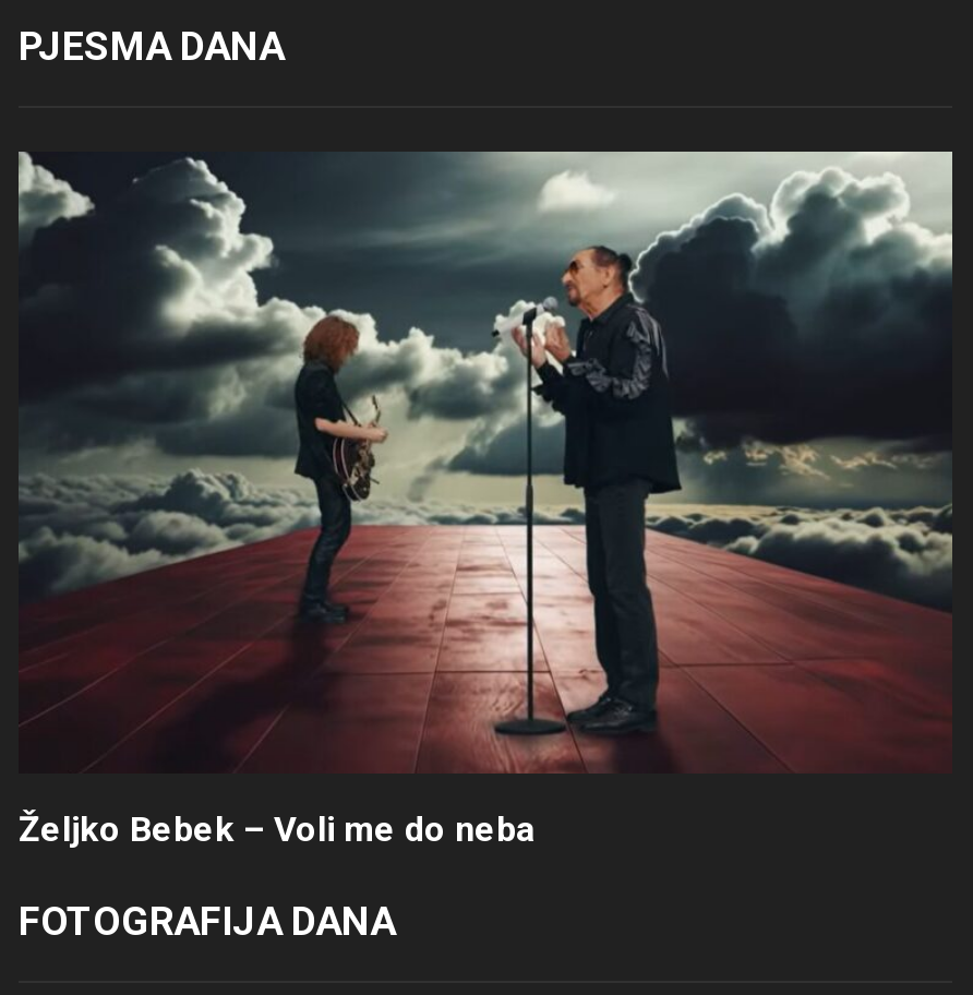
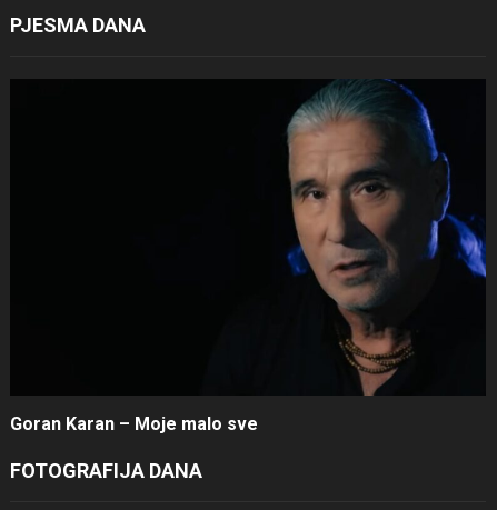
[16,149,954,850] [image] | Željko Bebek – Voli me do neba -> [10,79,487,435] [image] | Goran Karan – Moje malo sve

